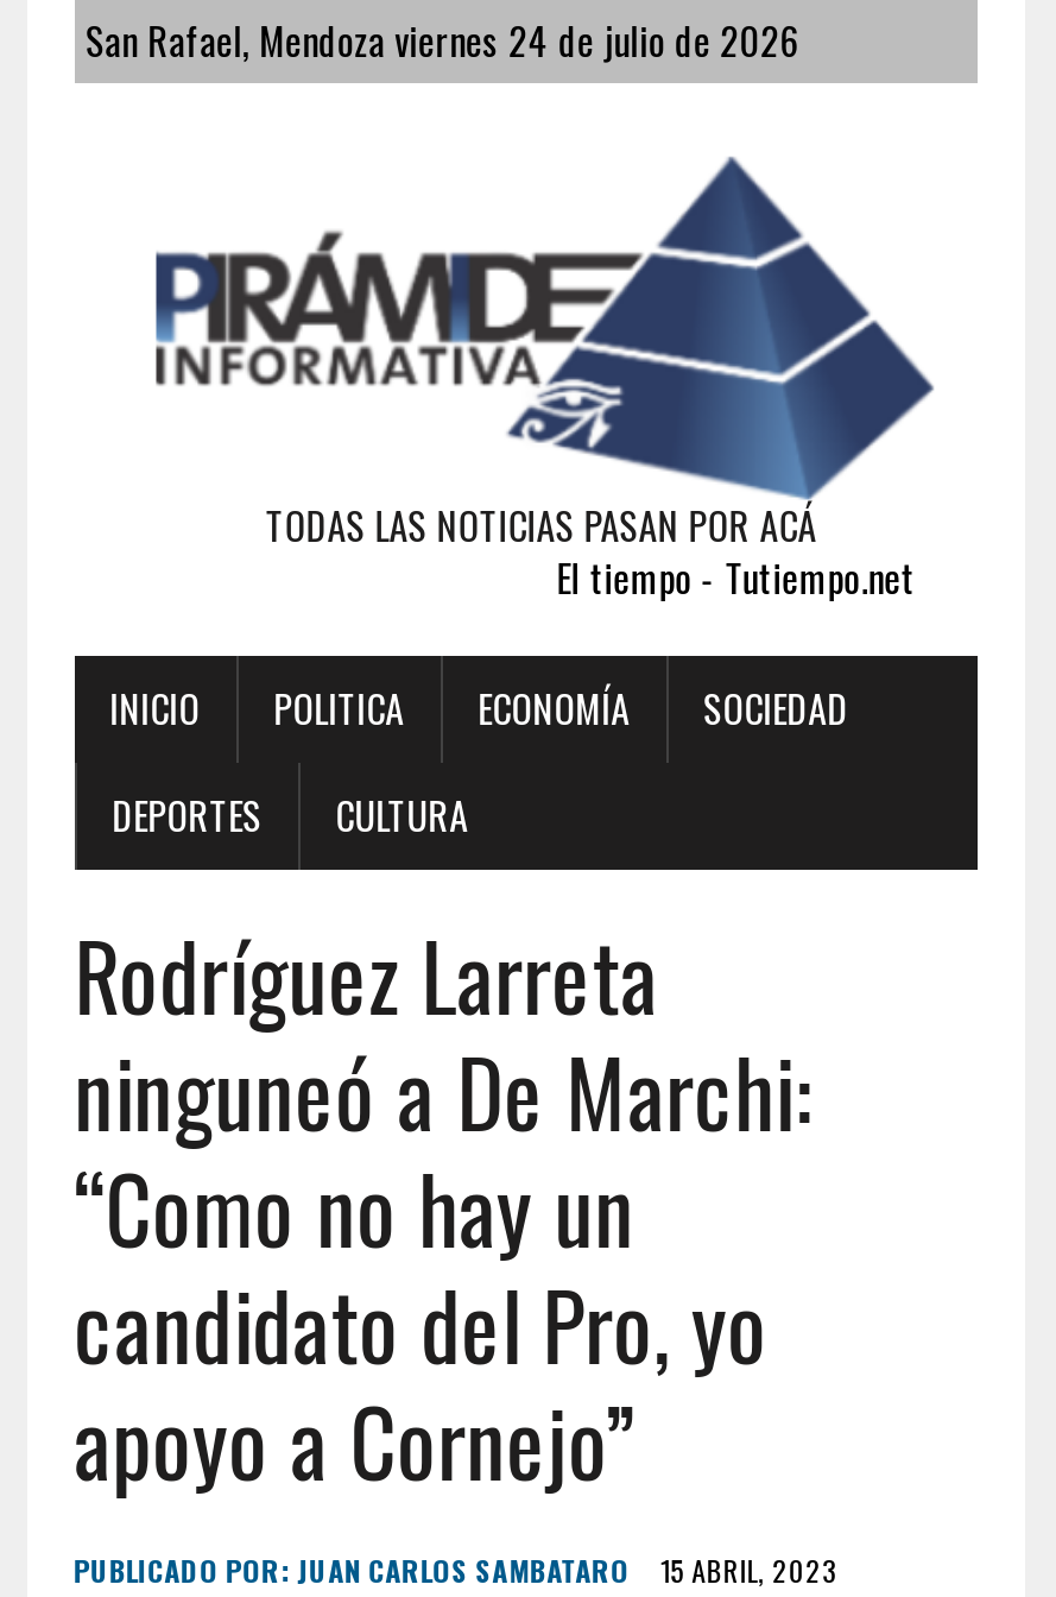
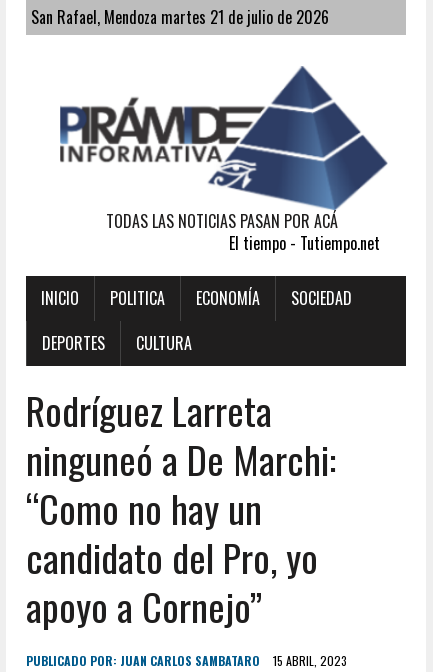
[86,12,798,69] San Rafael, Mendoza viernes 24 de julio de 2026 -> [31,5,329,29] San Rafael, Mendoza martes 21 de julio de 2026

